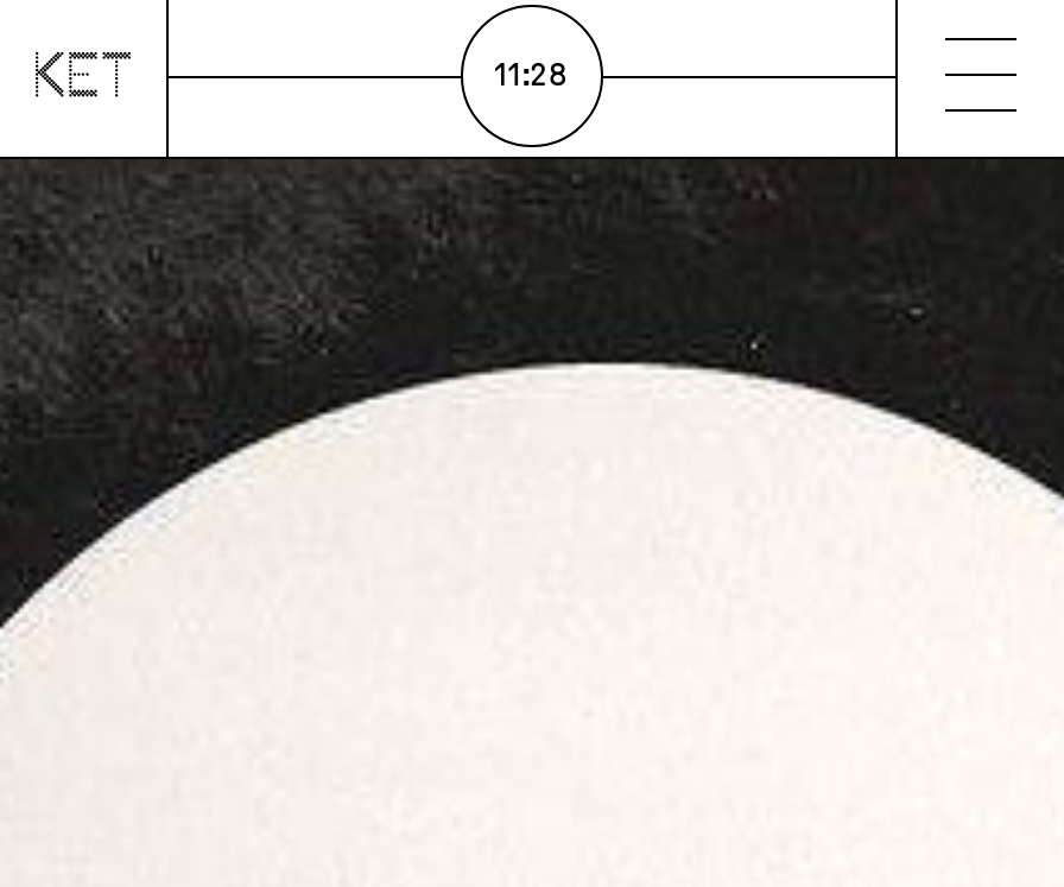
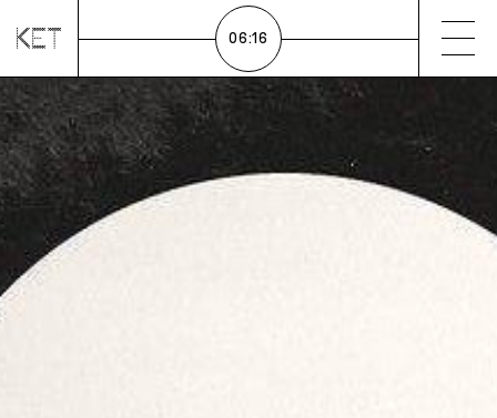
[494,57,570,93] 11:28 -> [229,30,268,47] 06:16

